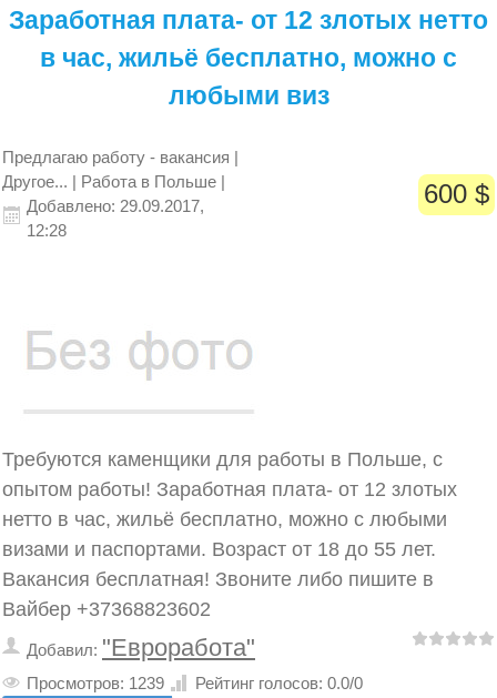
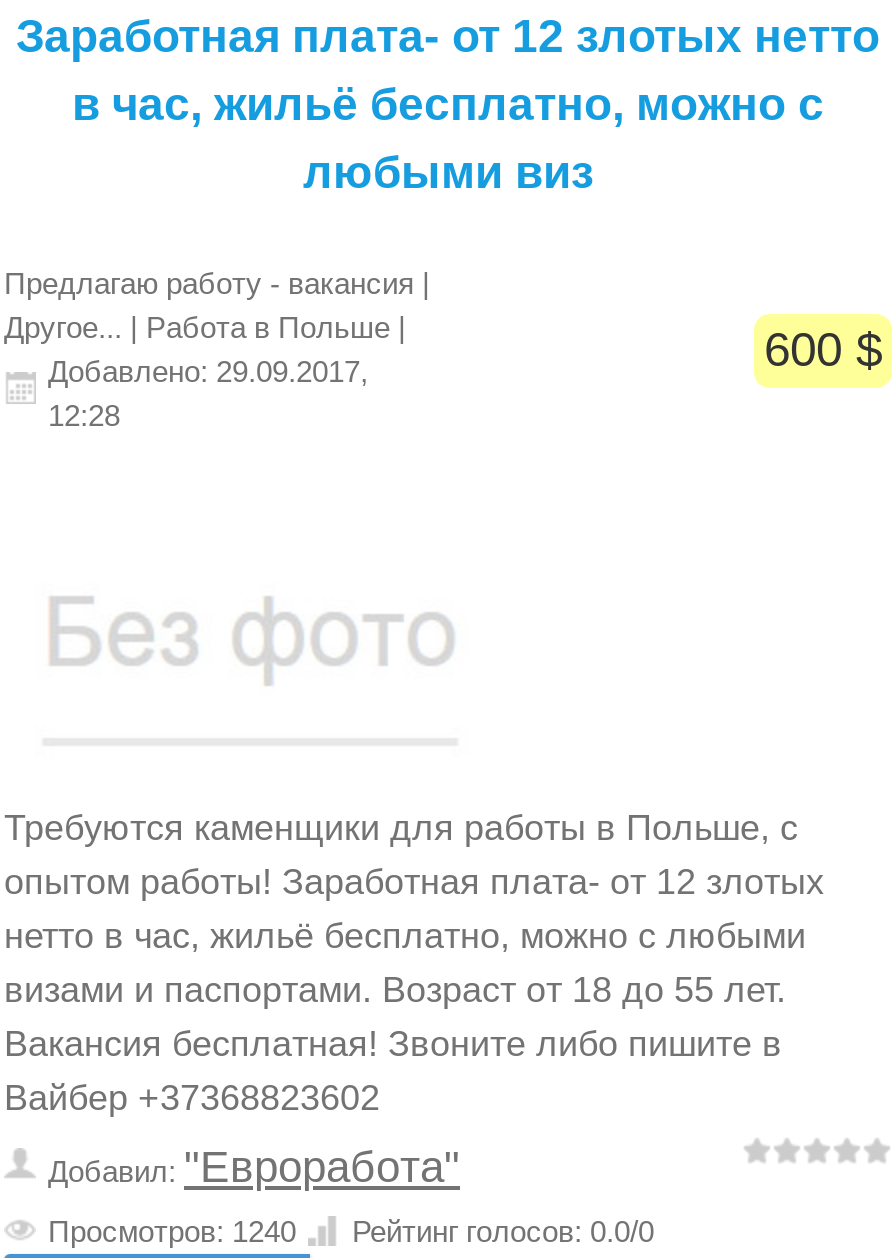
[27,673,363,692] Просмотров: 1239 Рейтинг голосов: 0.0/0 -> [48,1214,654,1248] Просмотров: 1240 Рейтинг голосов: 0.0/0

